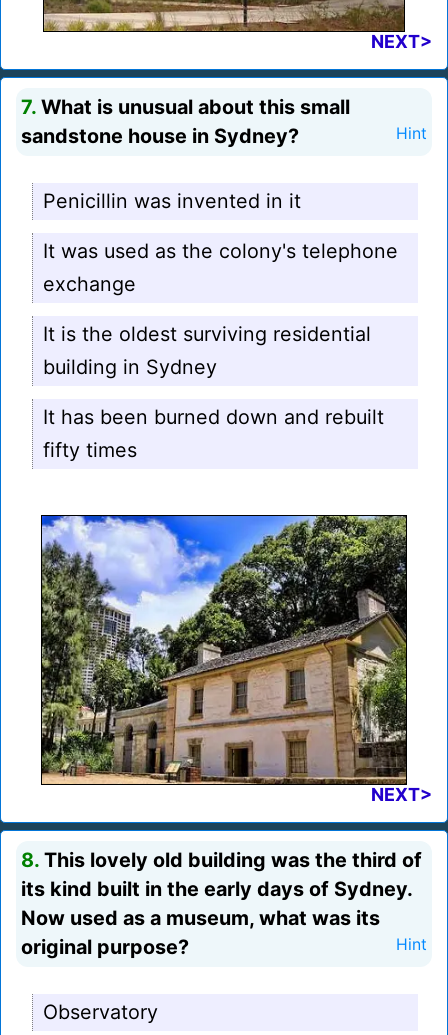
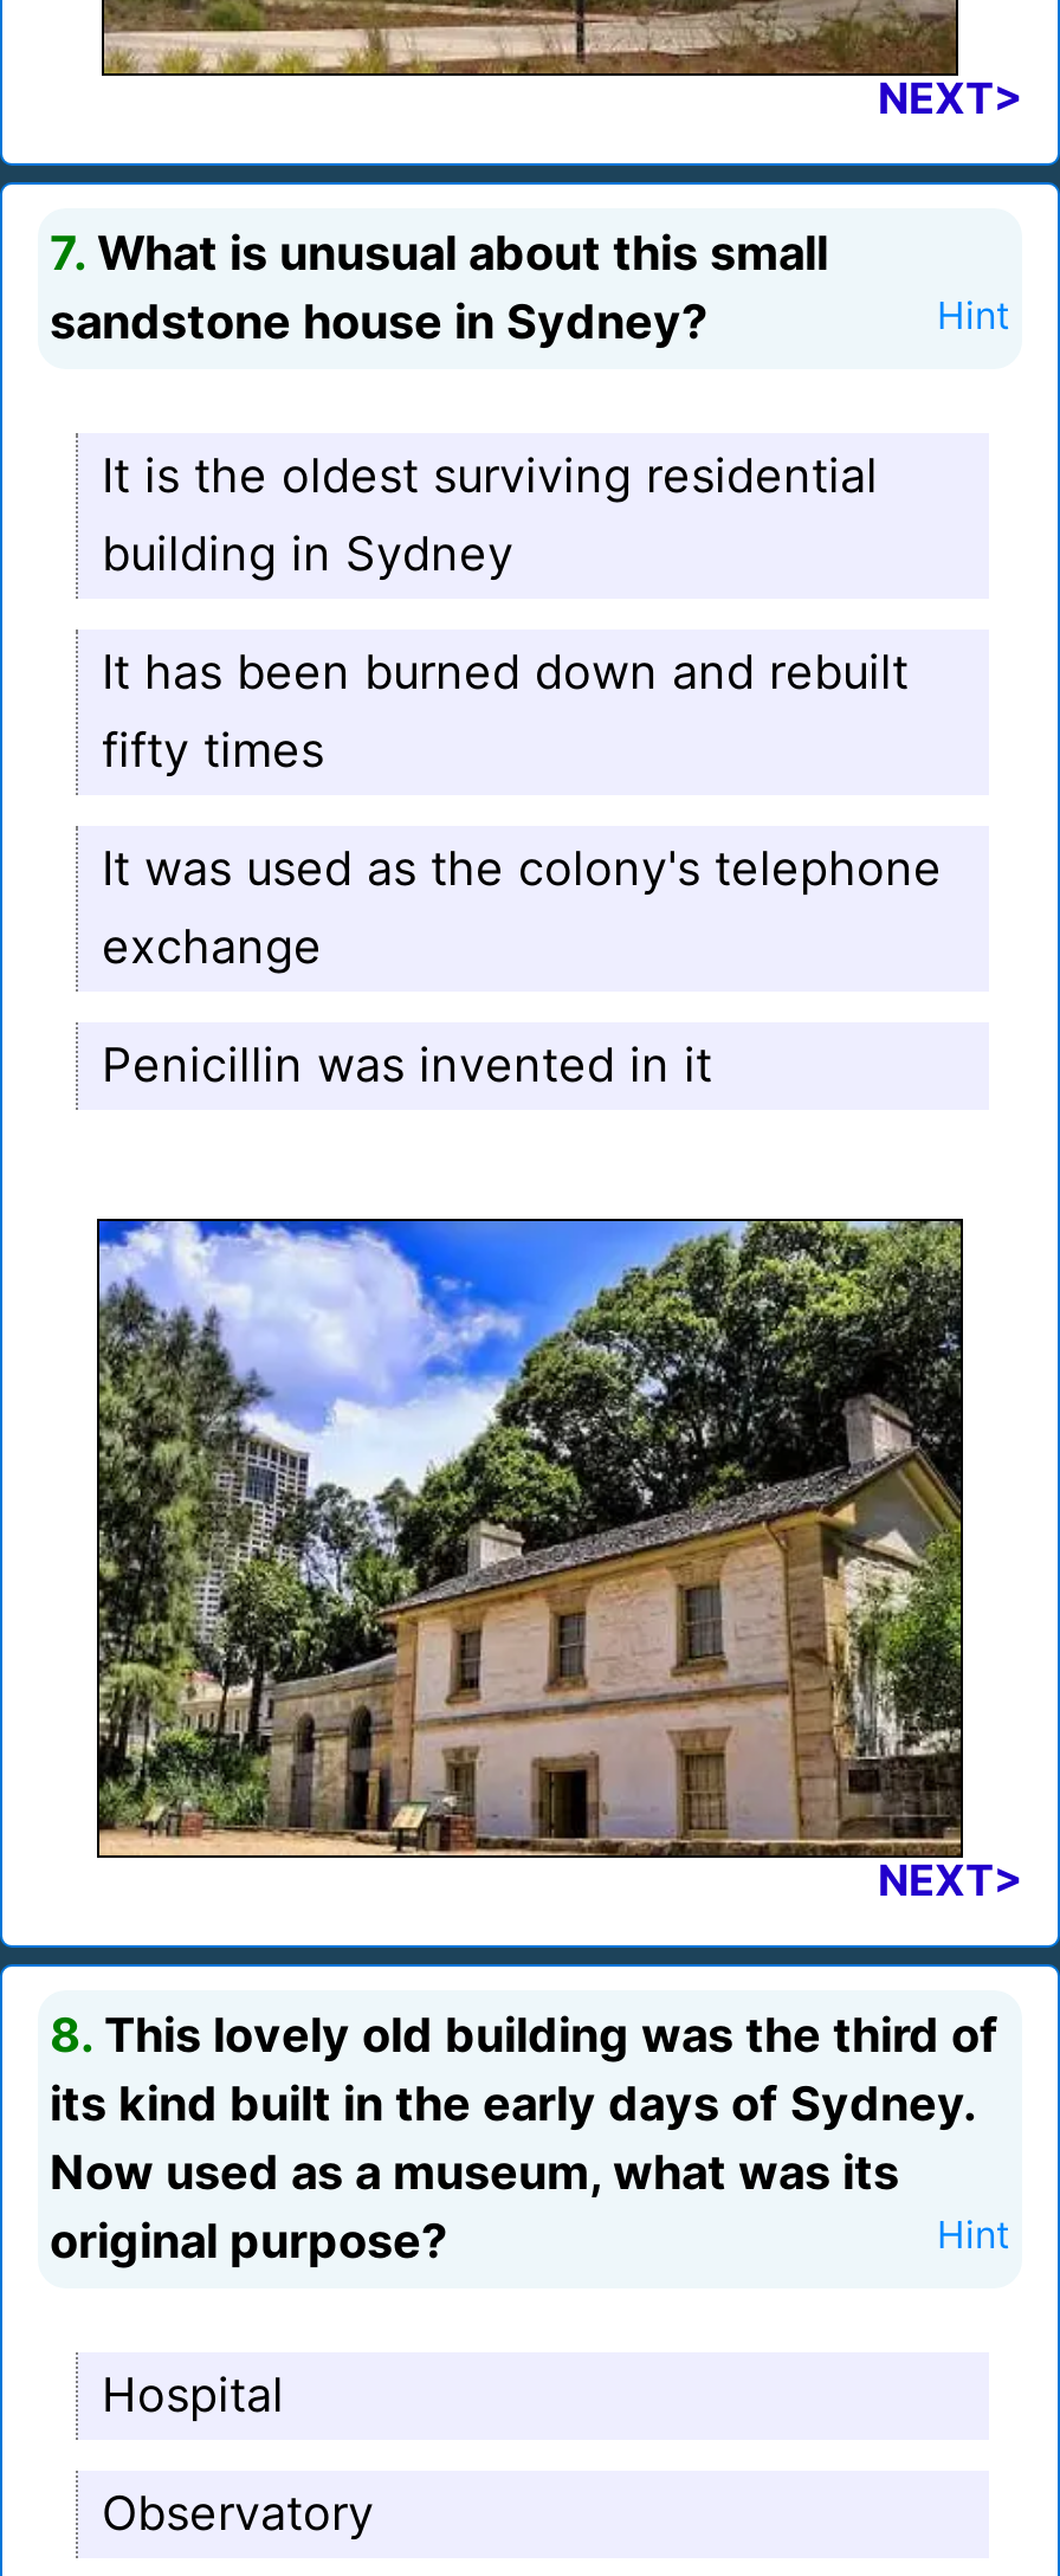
moved [43,189,398,296] -> [102,840,942,1093]: Penicillin was invented in it | It was used as the colony's telephone | exchange
moved [43,322,384,462] -> [102,447,909,779]: It is the oldest surviving residential | building in Sydney | It has been burned down and rebuilt | fifty times
none -> [102,2367,284,2423] Hospital

